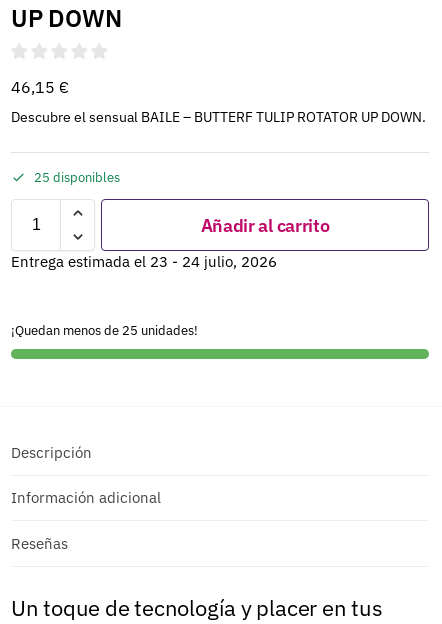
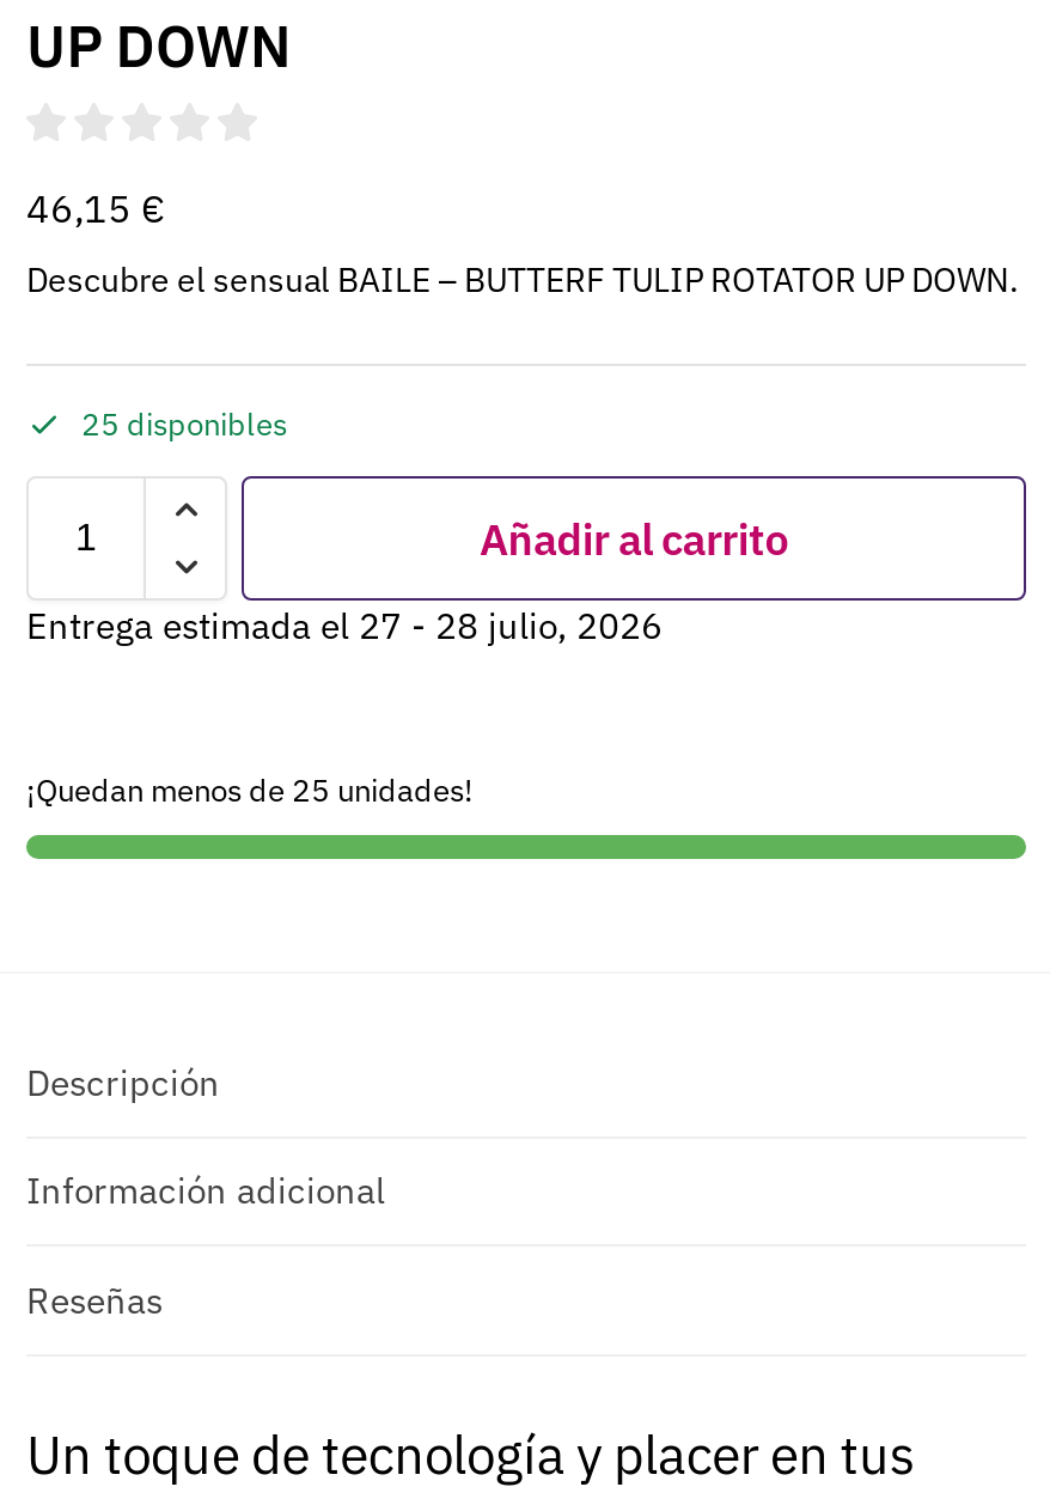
[11,252,277,271] Entrega estimada el 23 - 24 julio, 2026 -> [26,602,663,648] Entrega estimada el 27 - 28 julio, 2026

